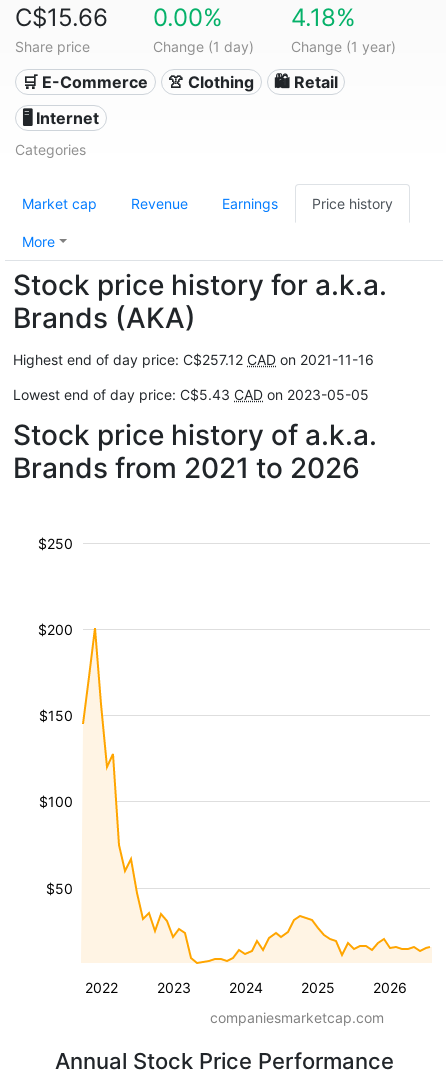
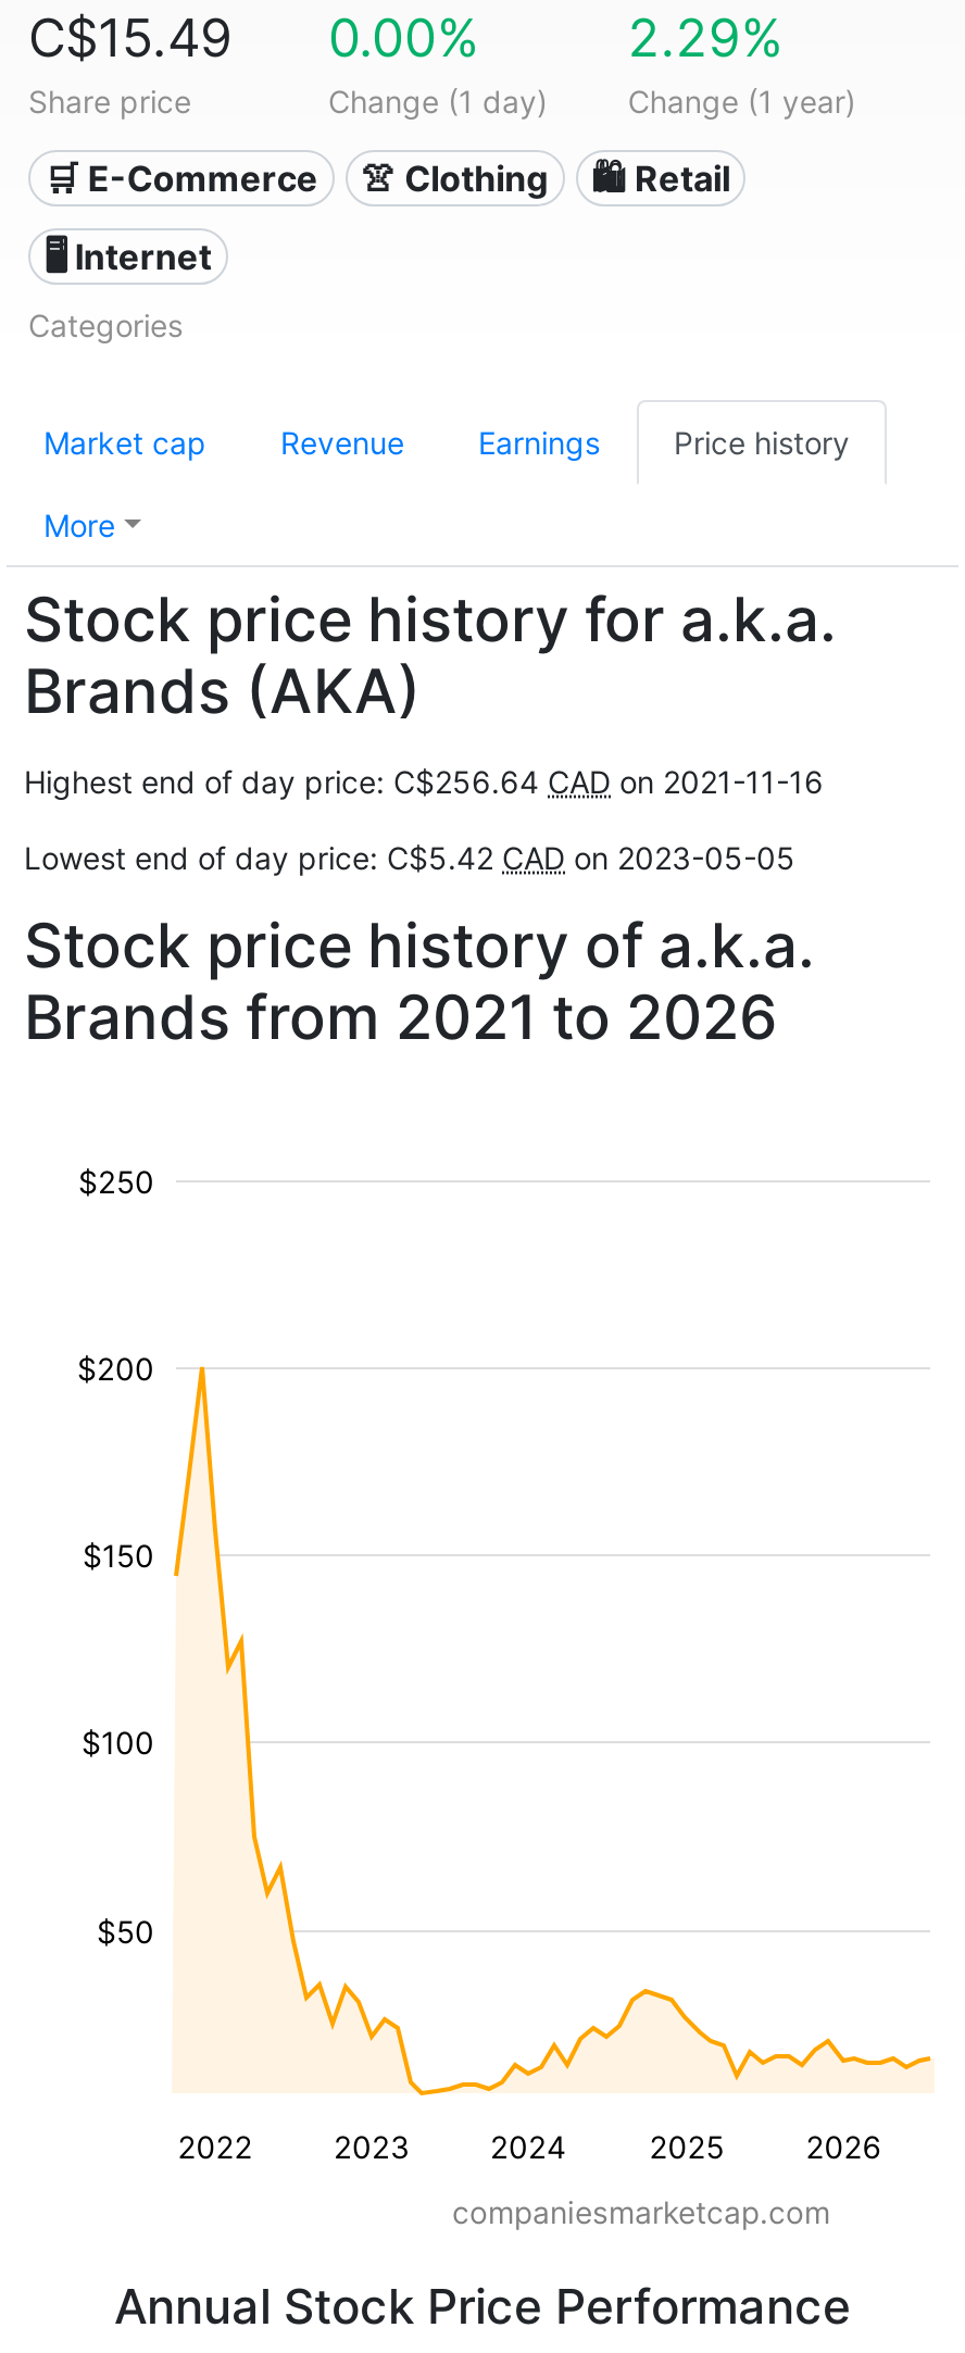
[15,3,223,32] C$15.66 0.00% -> [28,7,480,70] C$15.49 0.00%
[291,3,356,32] 4.18% -> [628,7,784,70] 2.29%
[13,351,374,368] Highest end of day price: C$257.12 CAD on 2021-11-16 -> [24,763,824,800] Highest end of day price: C$256.64 CAD on 2021-11-16
[13,386,369,403] Lowest end of day price: C$5.43 CAD on 2023-05-05 -> [24,839,795,876] Lowest end of day price: C$5.42 CAD on 2023-05-05

